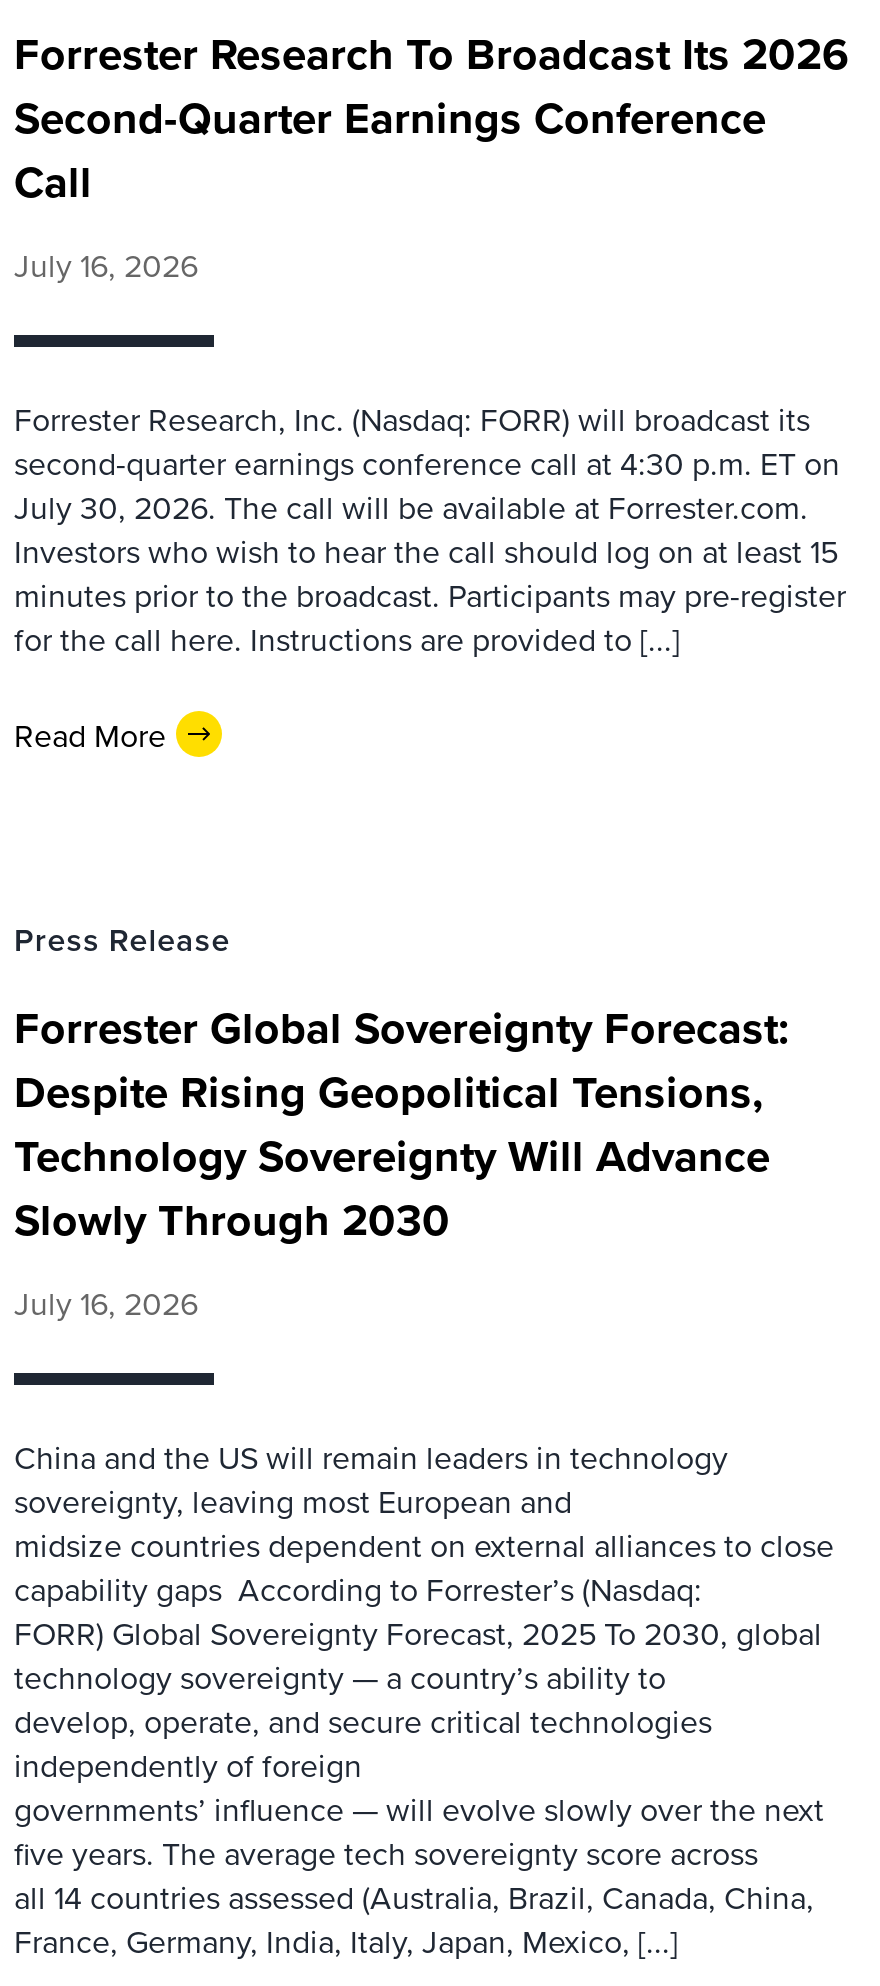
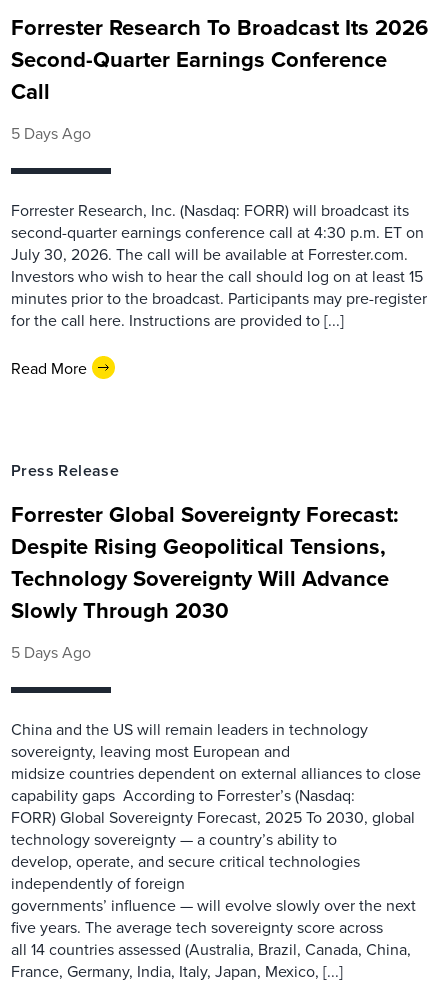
[14,243,198,287] July 16, 2026 -> [11,122,91,144] 5 Days Ago
[14,1281,198,1325] July 16, 2026 -> [11,641,91,663] 5 Days Ago

